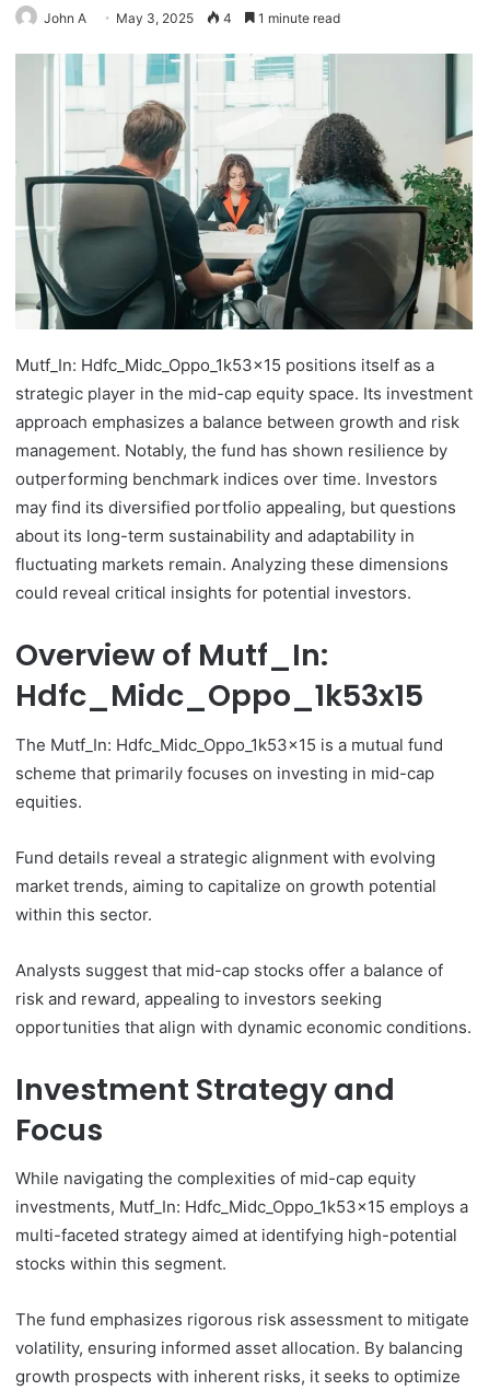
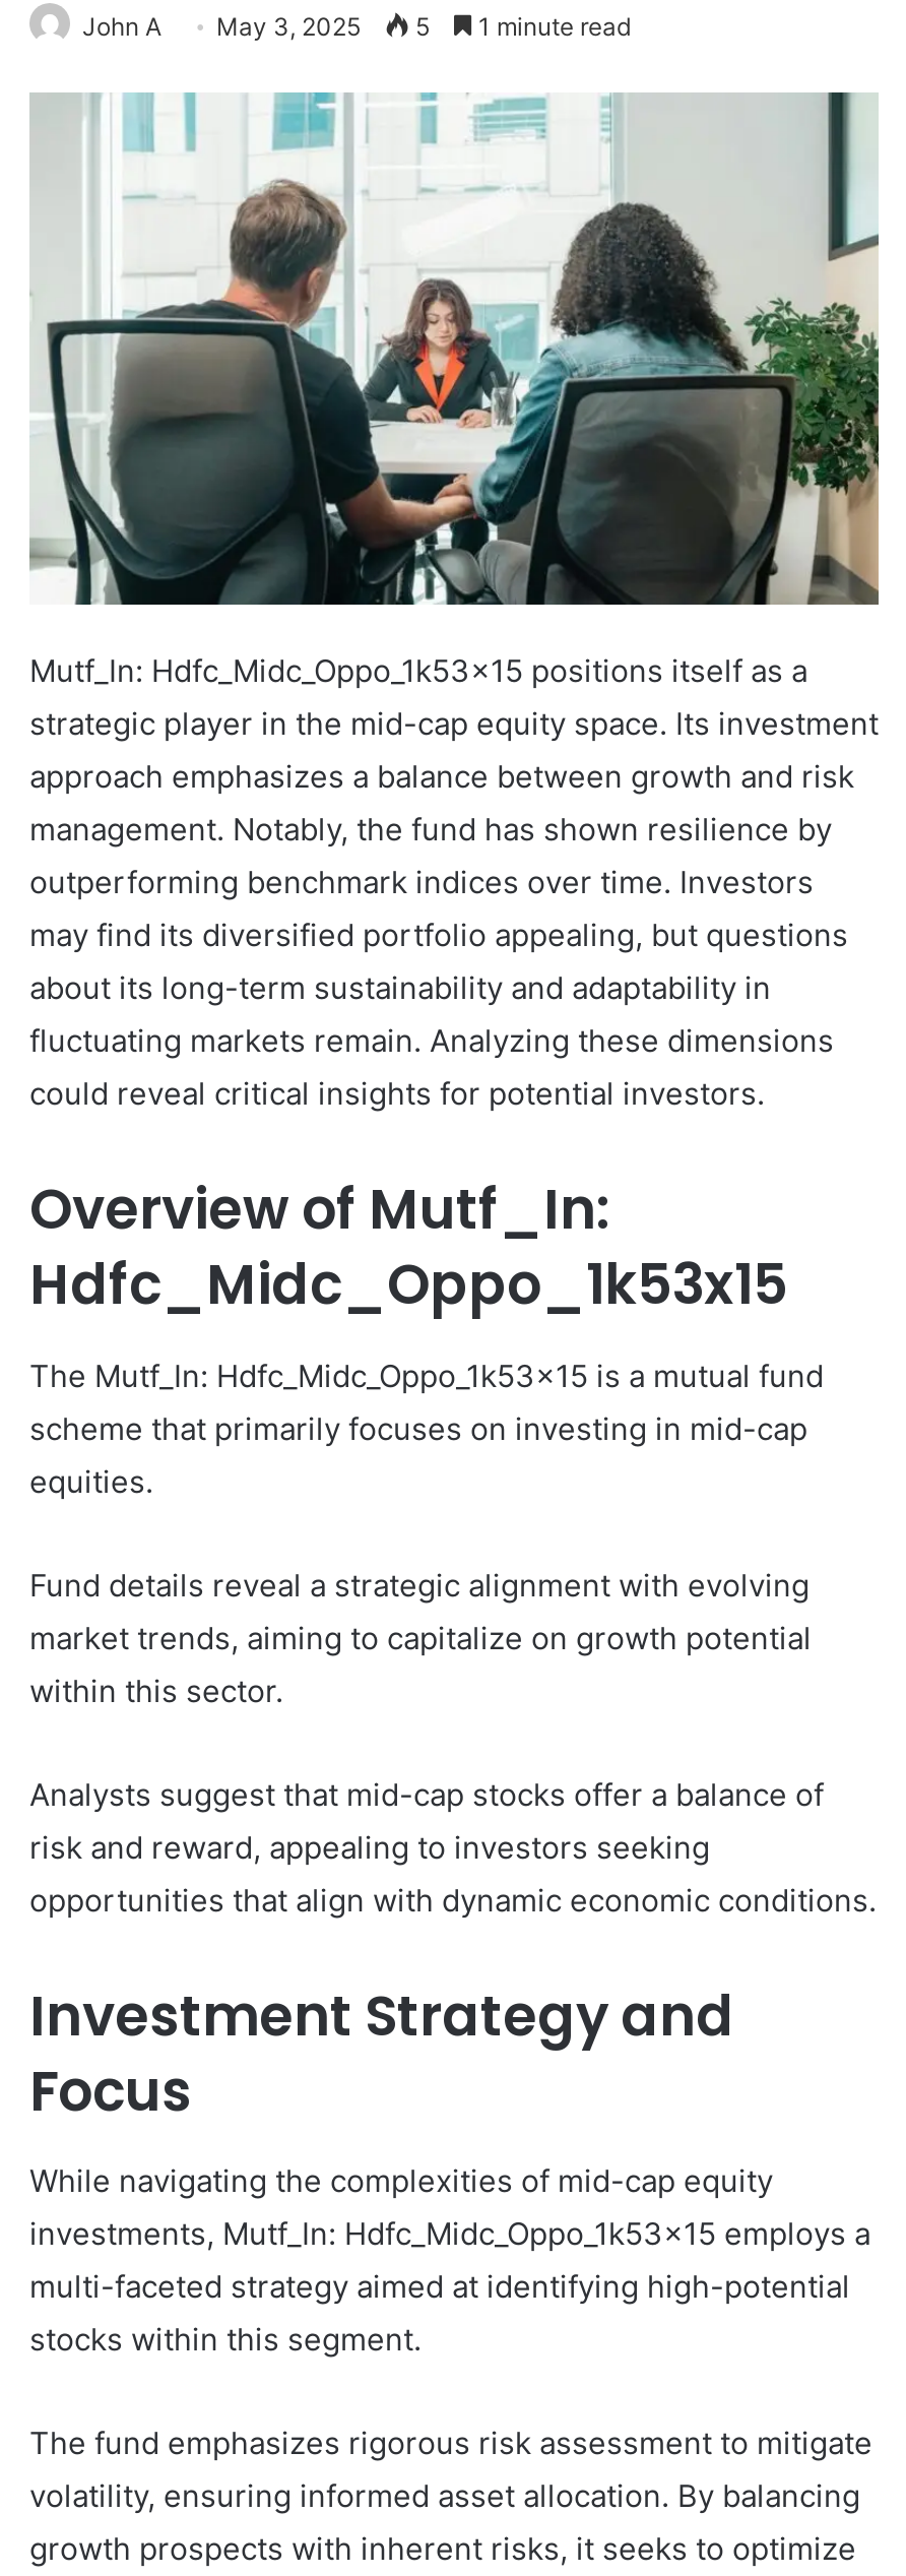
[44,10,340,26] John A May 3, 2025 4 1 minute read -> [82,12,631,42] John A May 3, 2025 5 1 minute read

